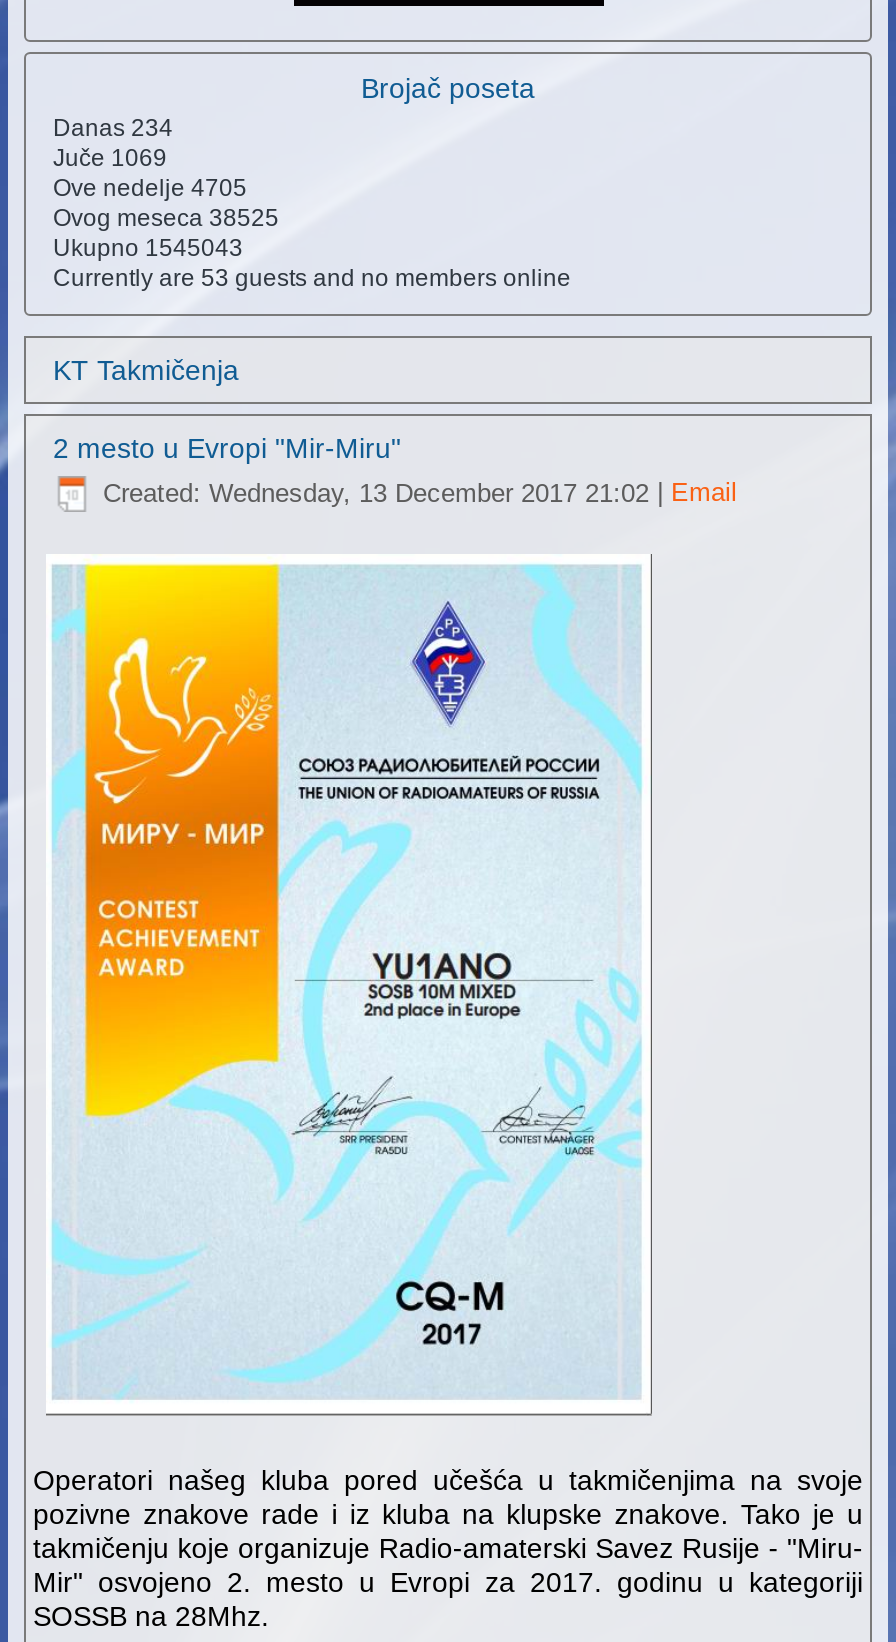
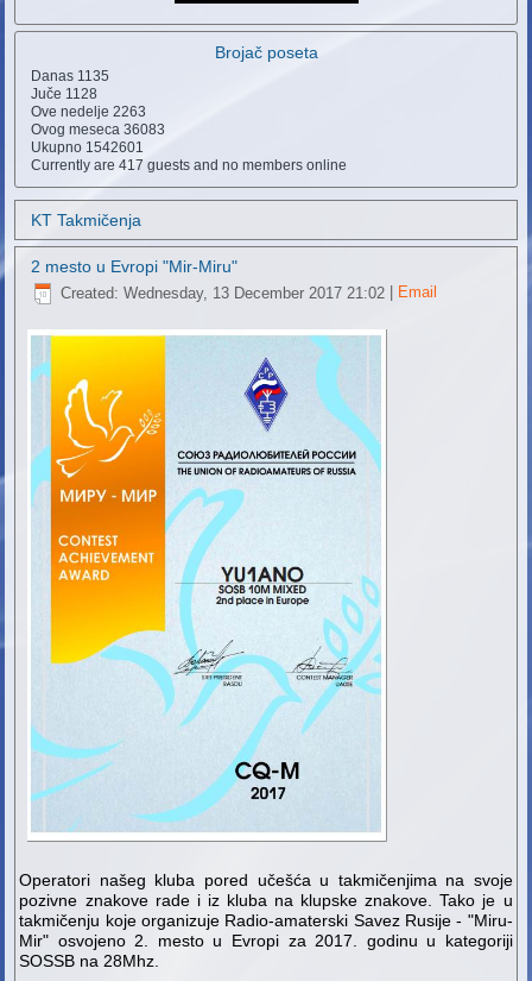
[53,115,173,143] Danas 234 -> [31,68,110,85] Danas 1135
[53,145,167,173] Juče 1069 -> [31,86,98,103] Juče 1128
[53,175,247,203] Ove nedelje 4705 -> [31,104,147,121] Ove nedelje 2263
[53,205,279,233] Ovog meseca 38525 -> [31,122,166,139] Ovog meseca 36083
[53,235,243,263] Ukupno 1545043 -> [31,140,144,156] Ukupno 1542601
[53,265,571,293] Currently are 53 guests and no members online -> [31,158,347,174] Currently are 417 guests and no members online

